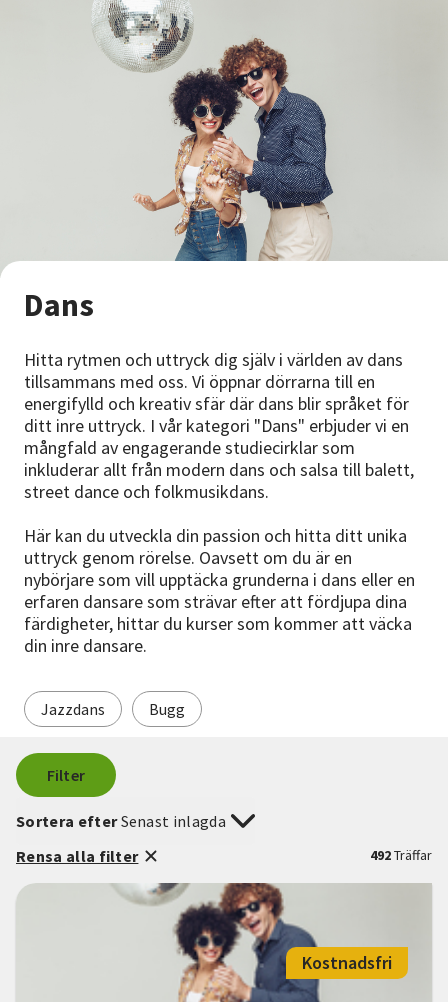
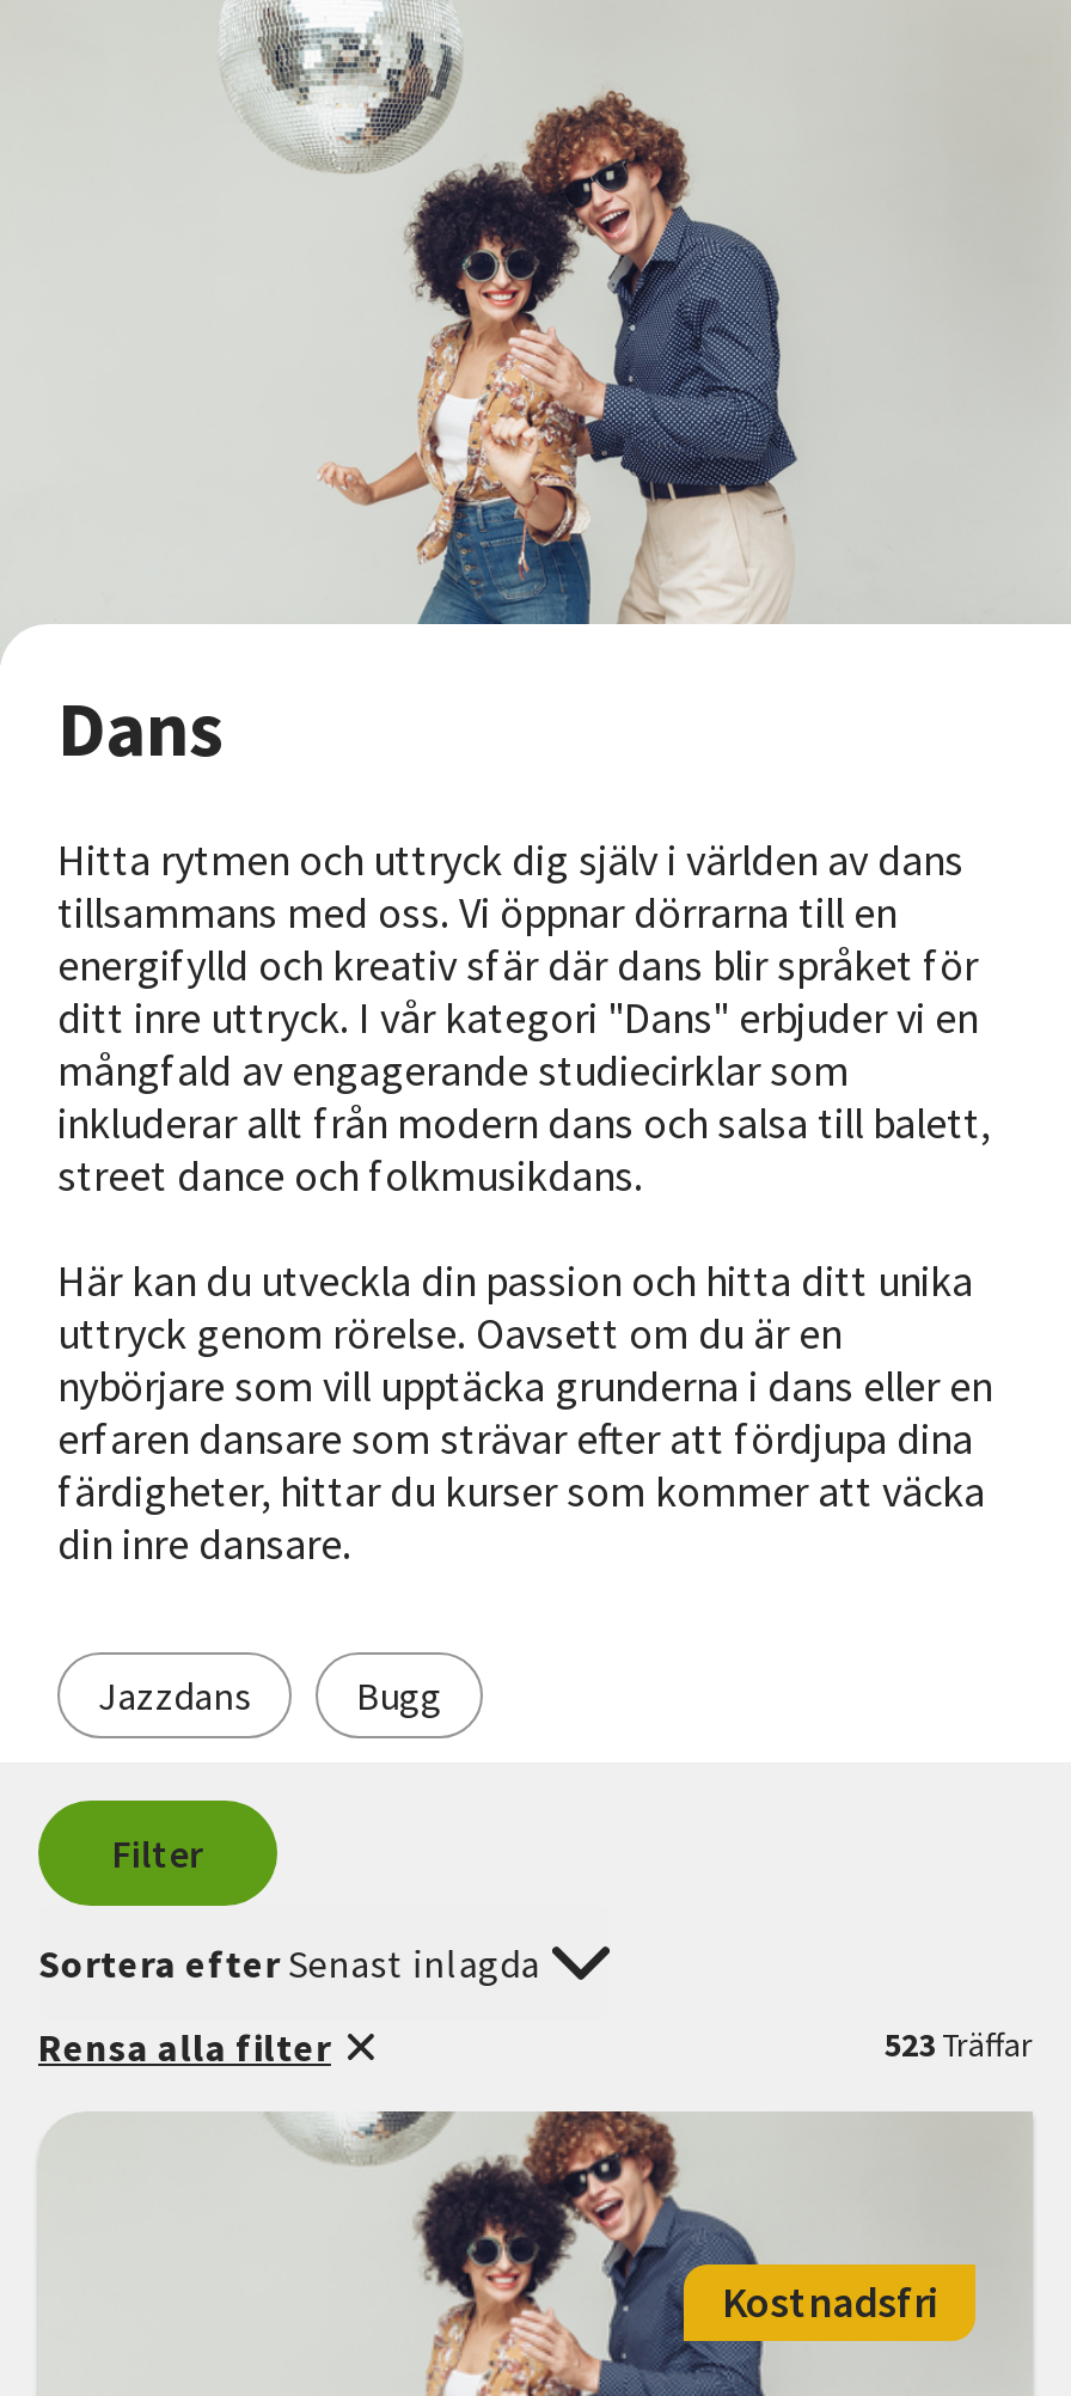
[370,846,432,864] 492 Träffar -> [885,2023,1033,2066] 523 Träffar

